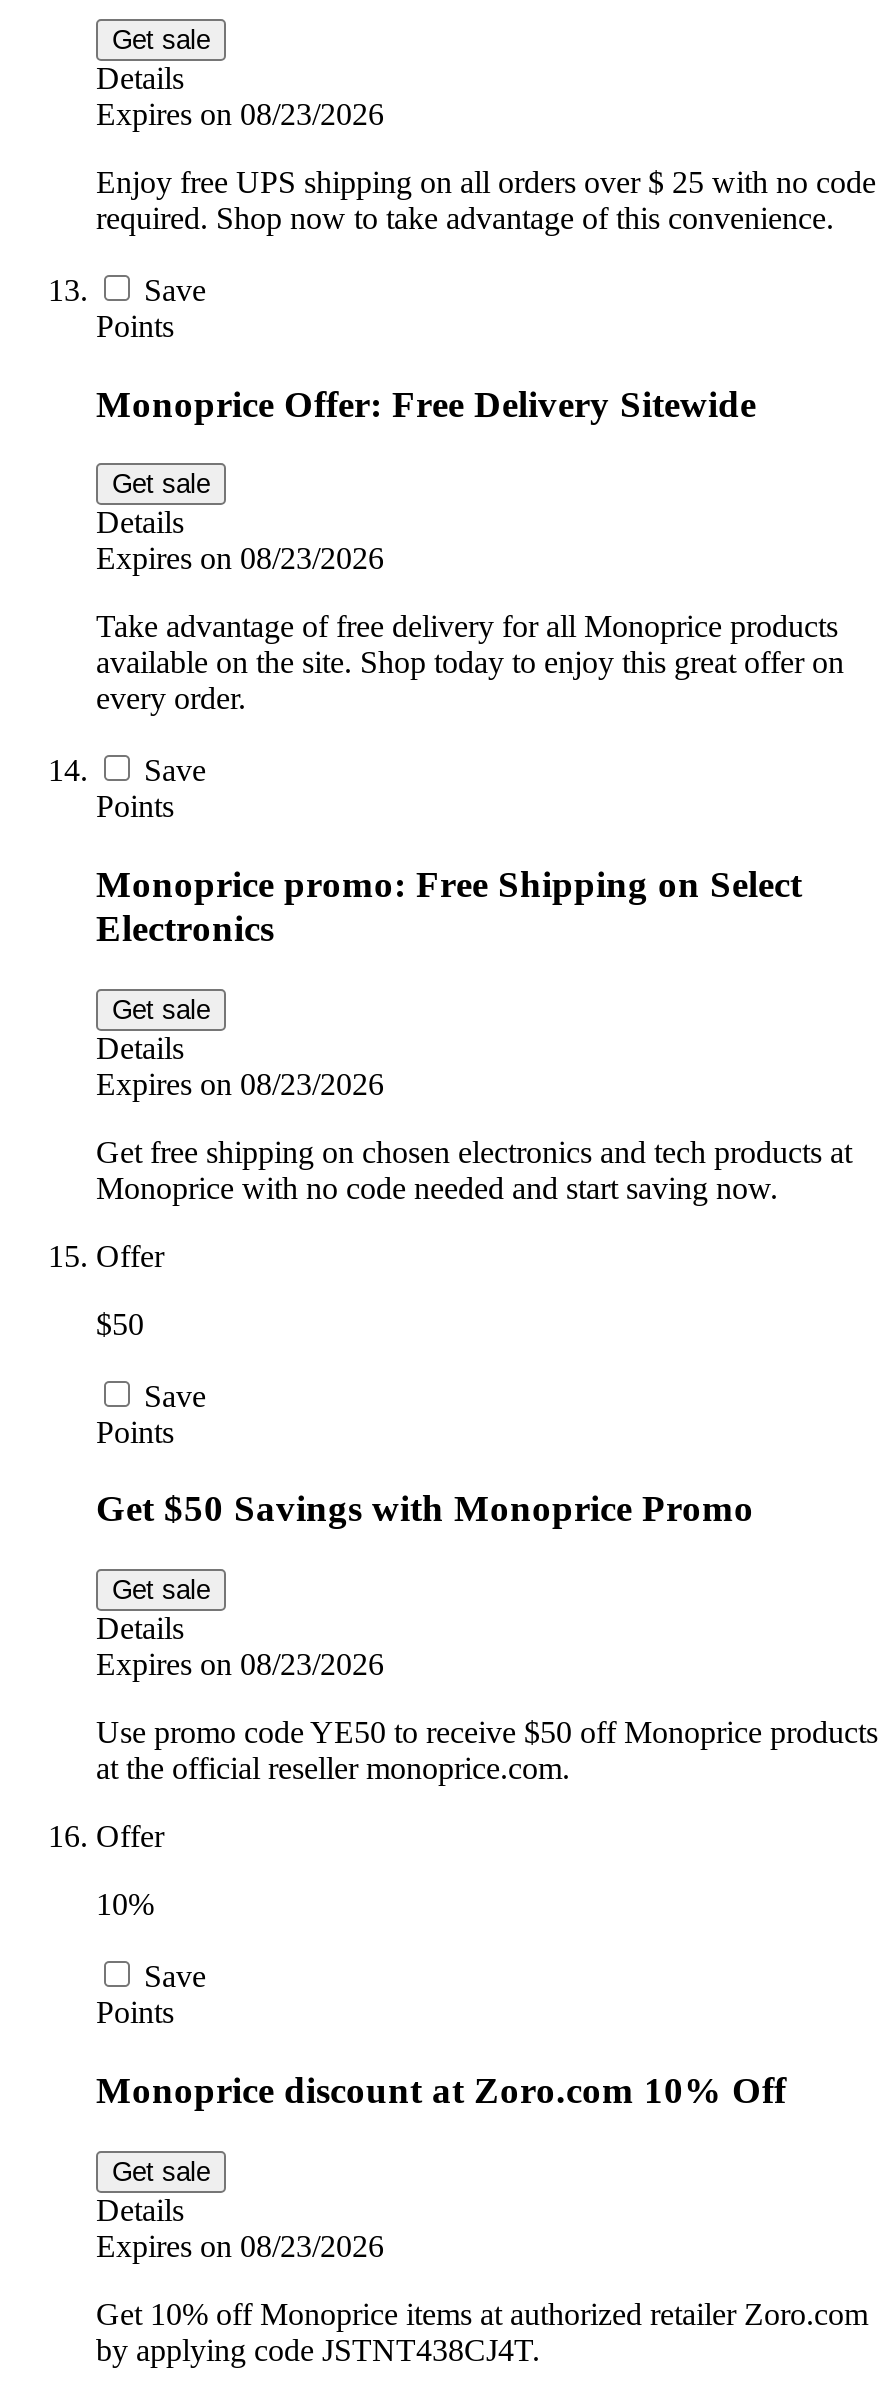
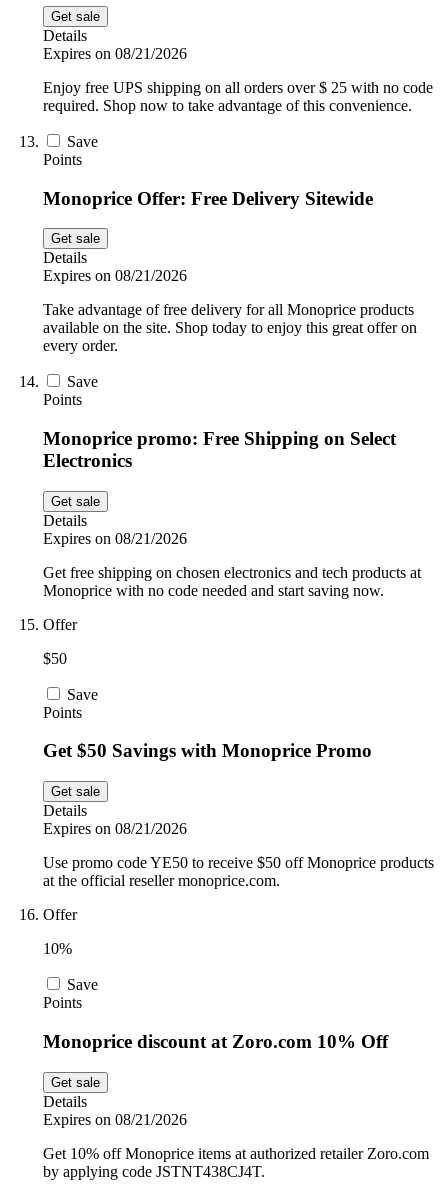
[96,97,384,131] Expires on 08/23/2026 -> [43,45,187,62] Expires on 08/21/2026
[96,541,384,575] Expires on 08/23/2026 -> [43,267,187,284] Expires on 08/21/2026
[96,1066,384,1100] Expires on 08/23/2026 -> [43,530,187,547] Expires on 08/21/2026
[96,1647,384,1681] Expires on 08/23/2026 -> [43,820,187,837] Expires on 08/21/2026
[96,2228,384,2262] Expires on 08/23/2026 -> [43,1111,187,1128] Expires on 08/21/2026

